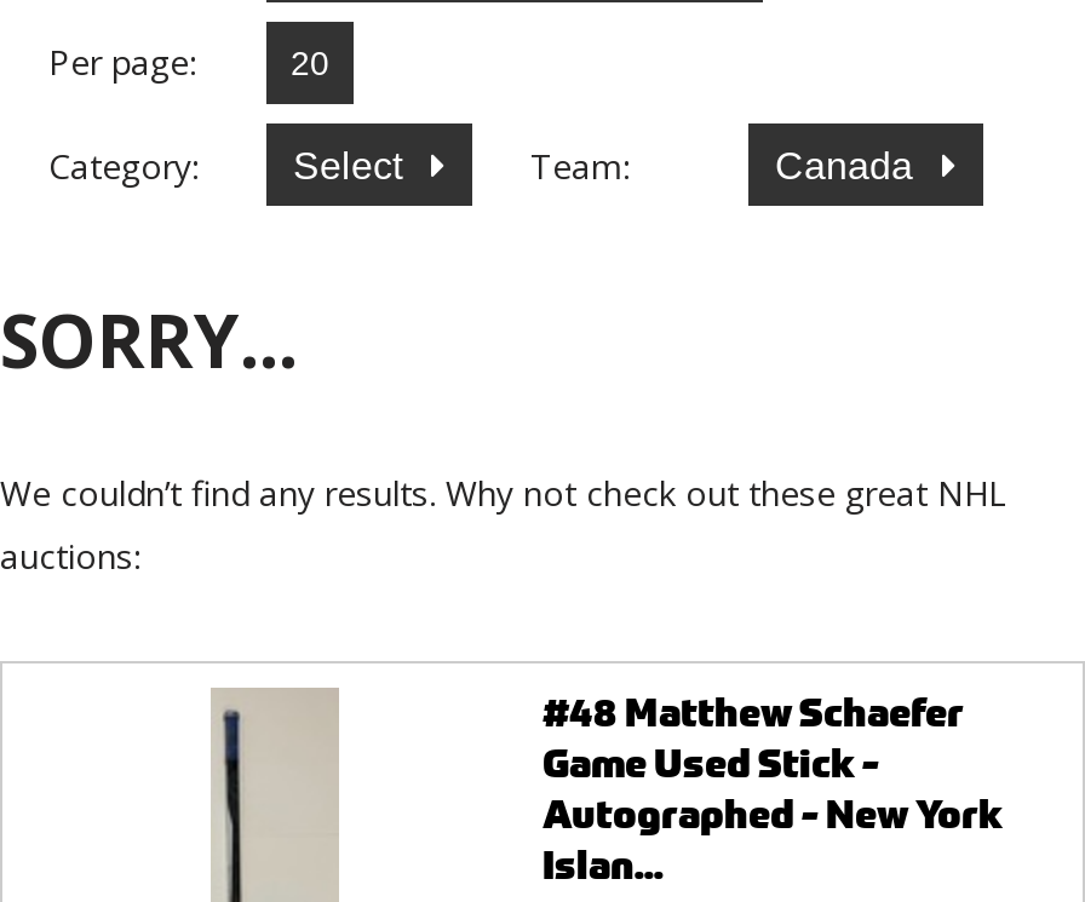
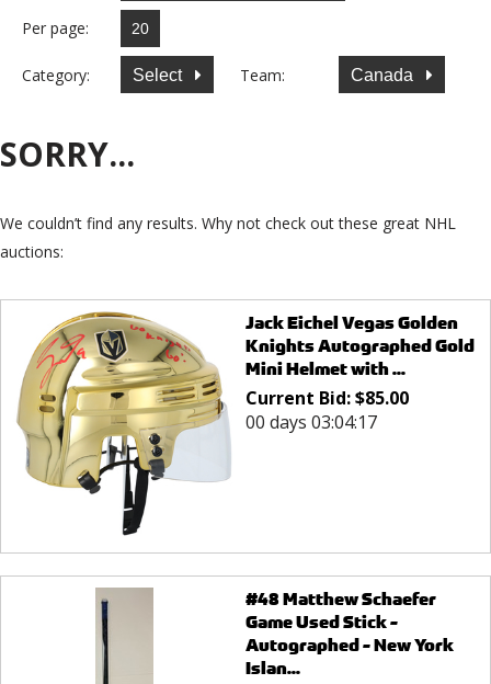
none -> [16,311,475,536] [image] | Jack Eichel Vegas Golden | Knights Autographed Gold | Mini Helmet with ... | Current Bid: $85.00 | 00 days 03:04:17

